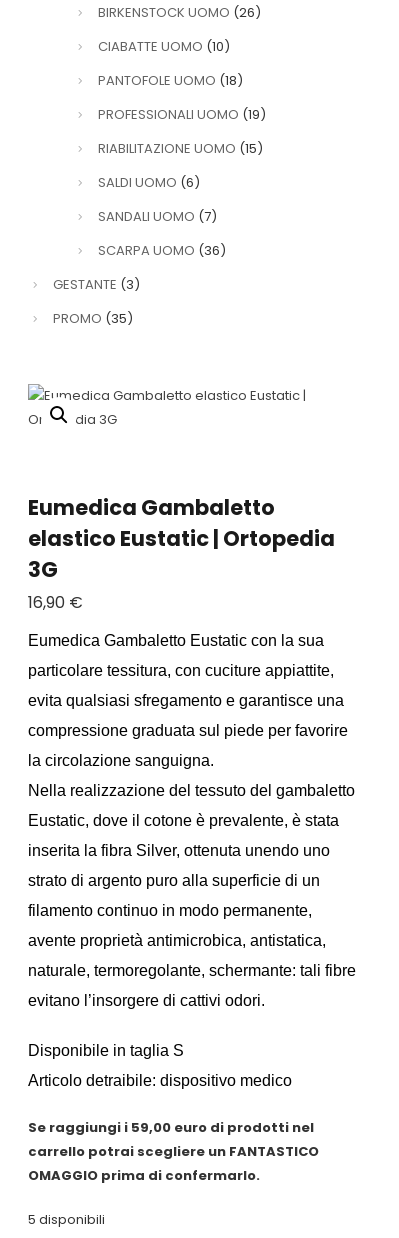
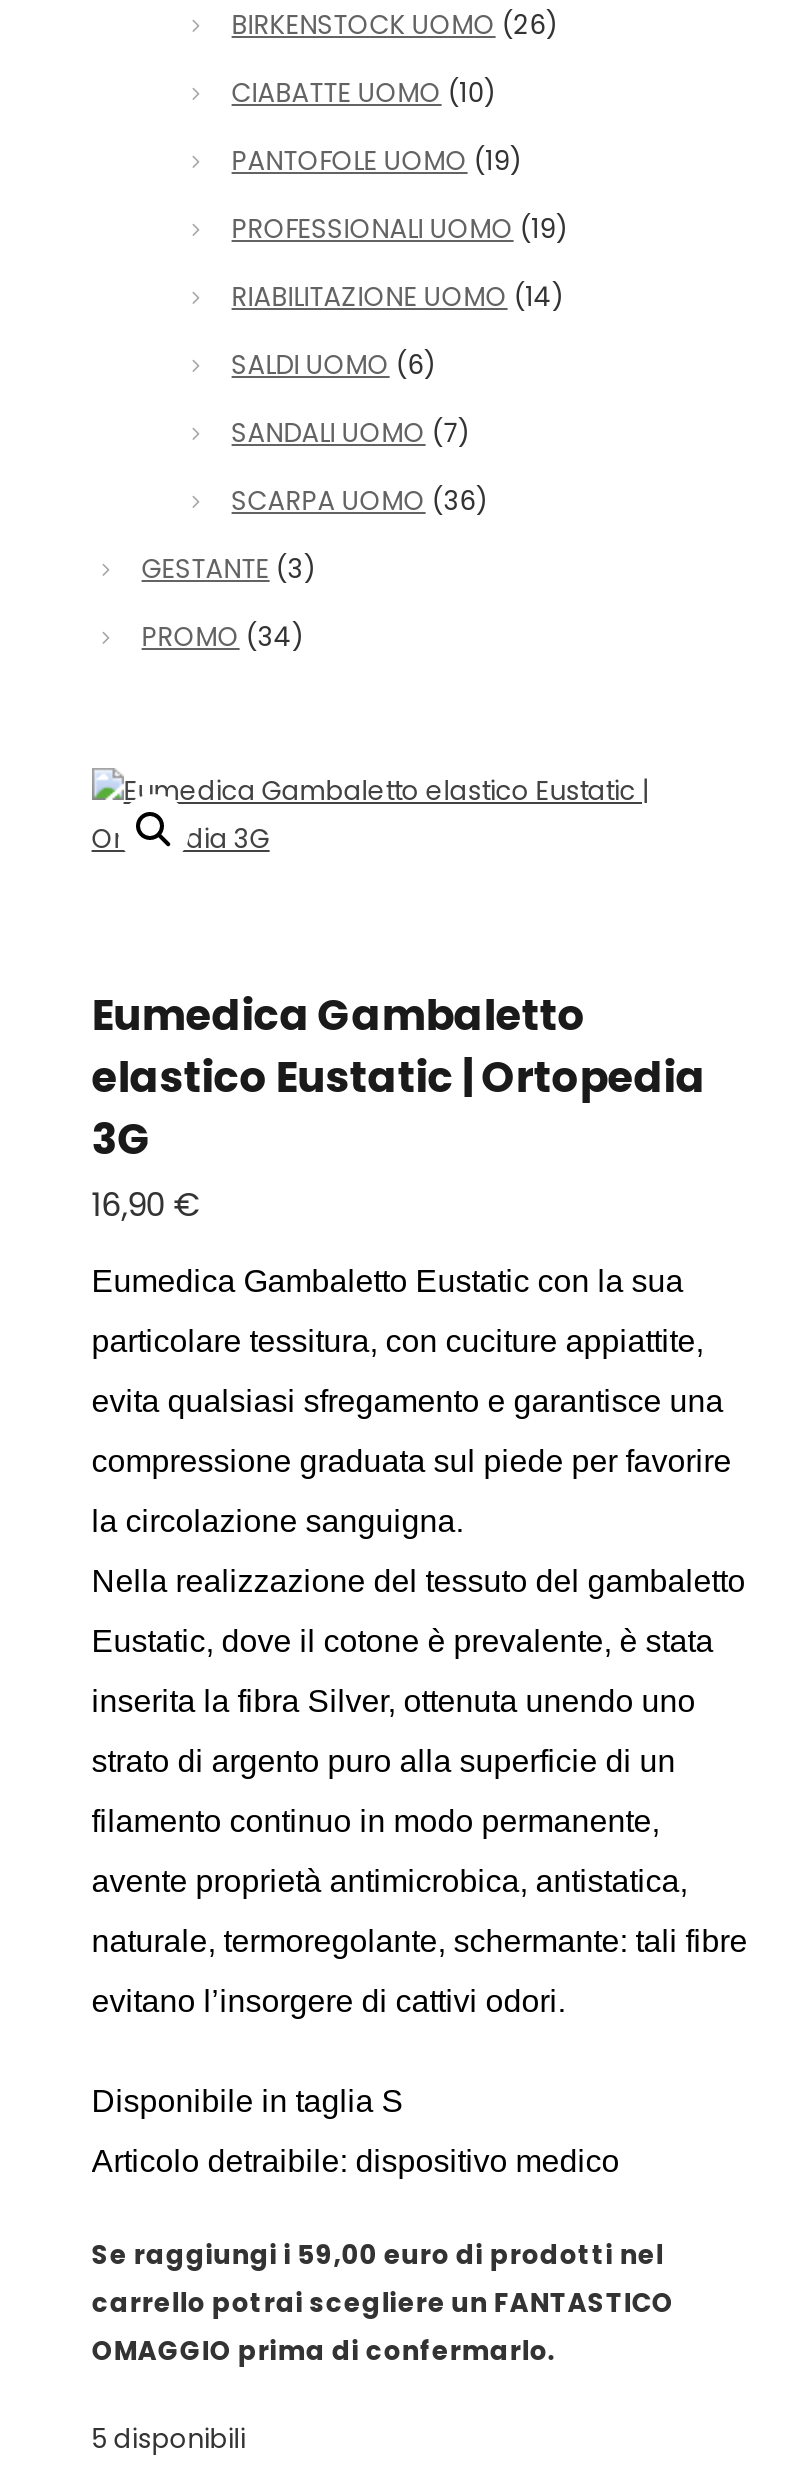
[98,71,237,90] PANTOFOLE UOMO 18 -> [232,142,510,180] PANTOFOLE UOMO 19
[98,139,257,158] RIABILITAZIONE UOMO 15 -> [232,278,552,316] RIABILITAZIONE UOMO 14
[53,309,127,328] PROMO 35 -> [142,618,292,656] PROMO 34

